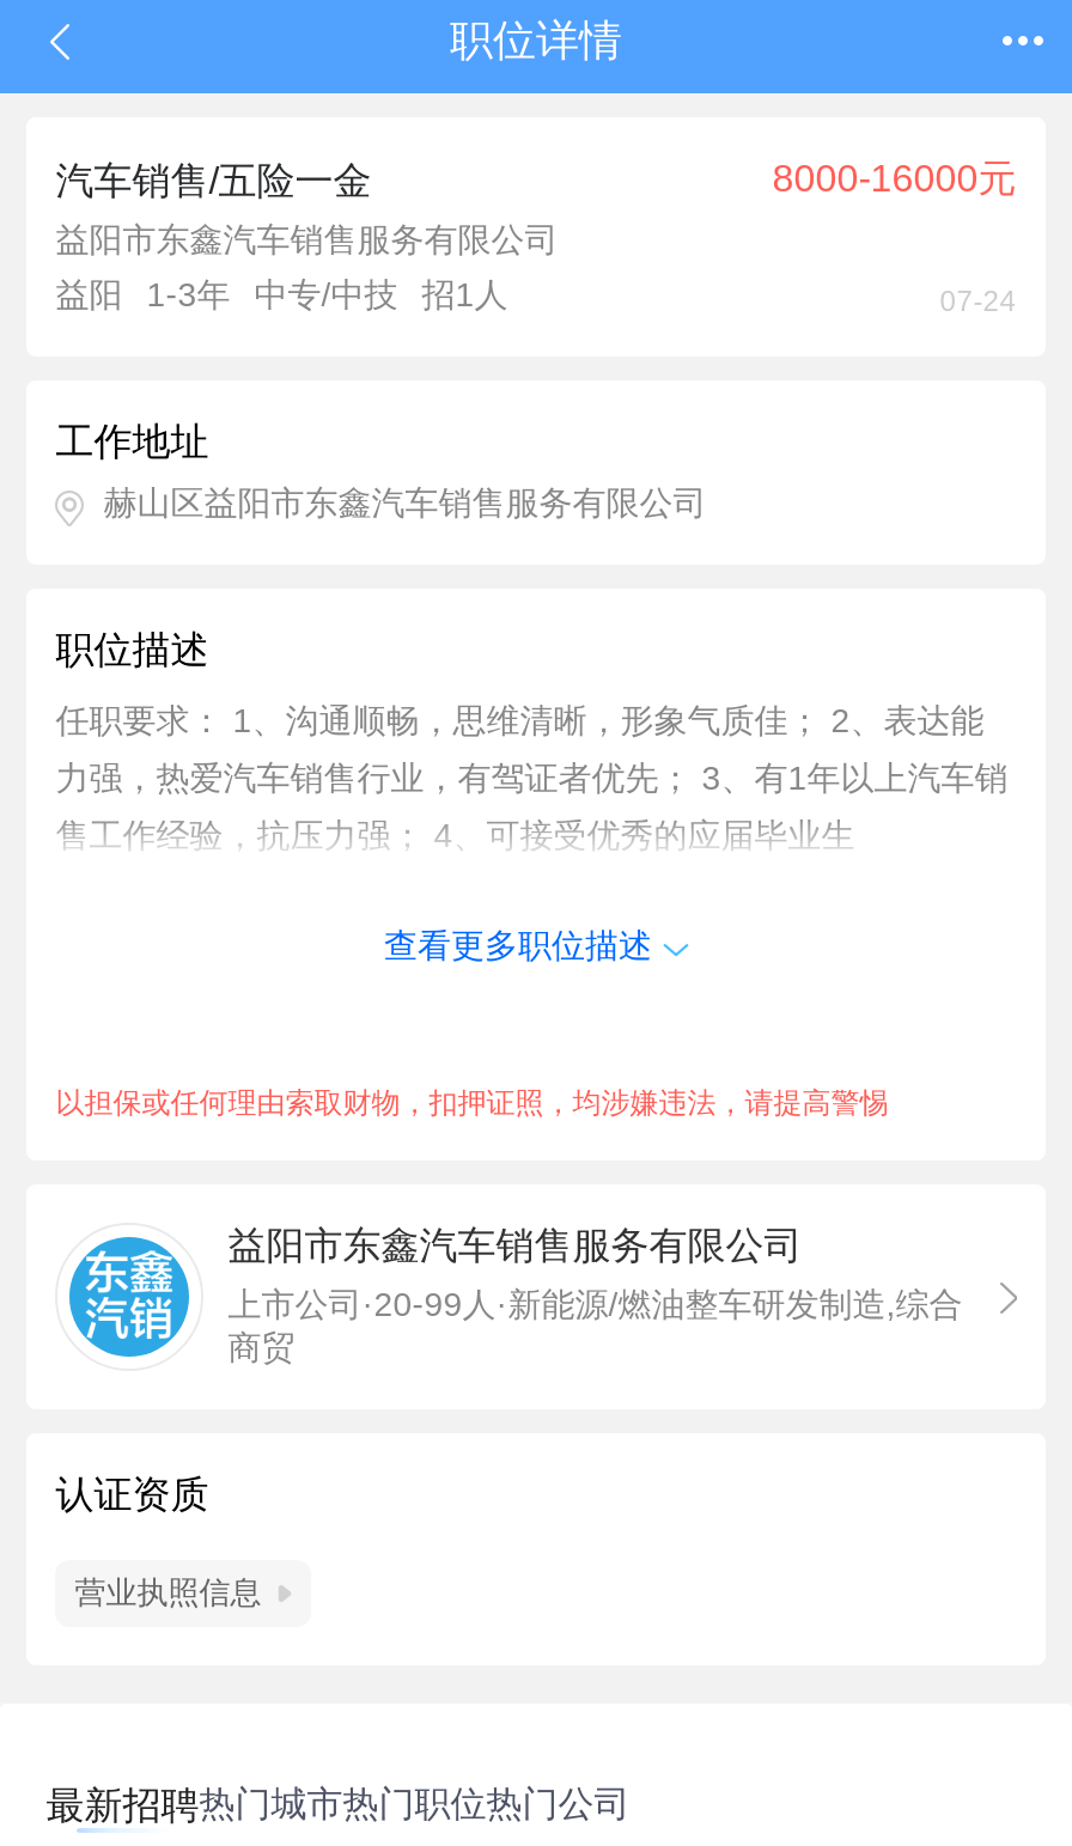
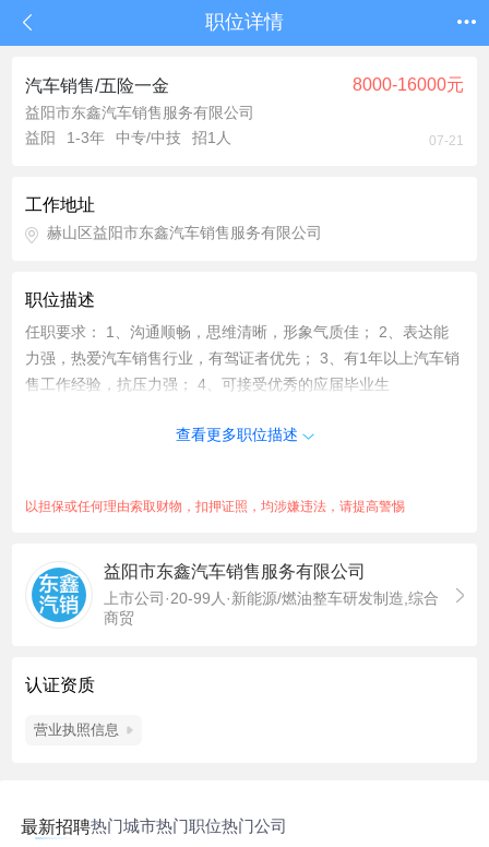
[940,285,1016,318] 07-24 -> [429,133,464,148] 07-21

